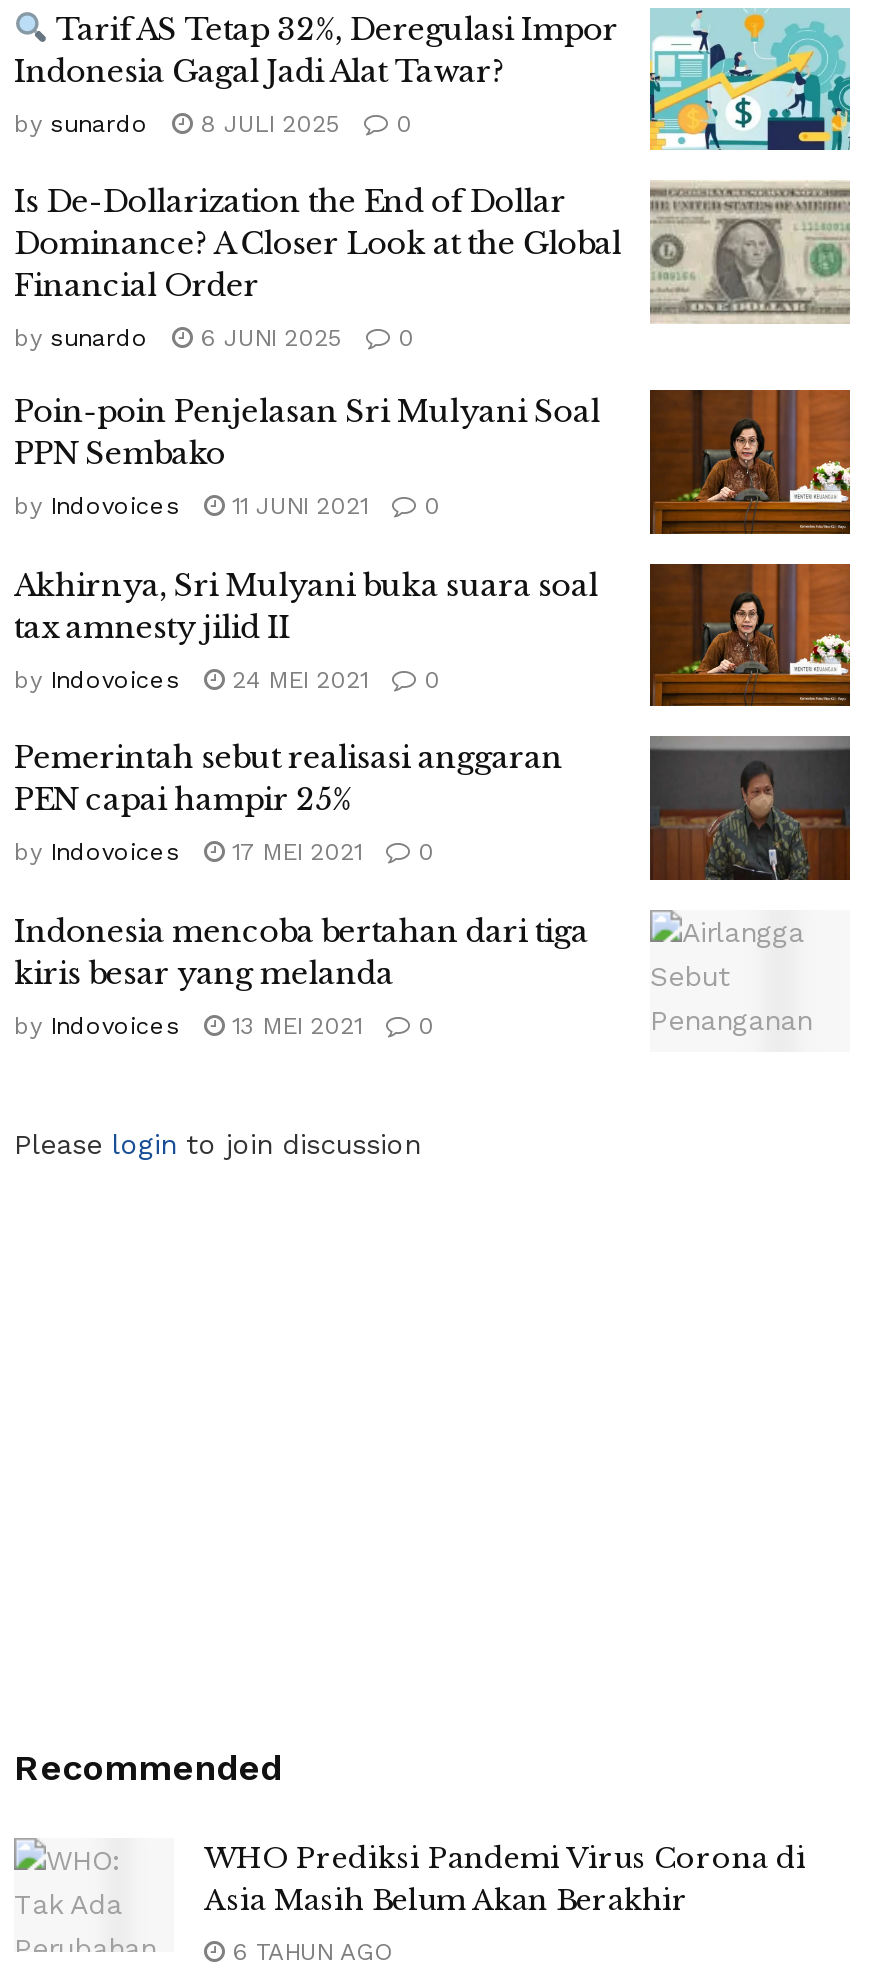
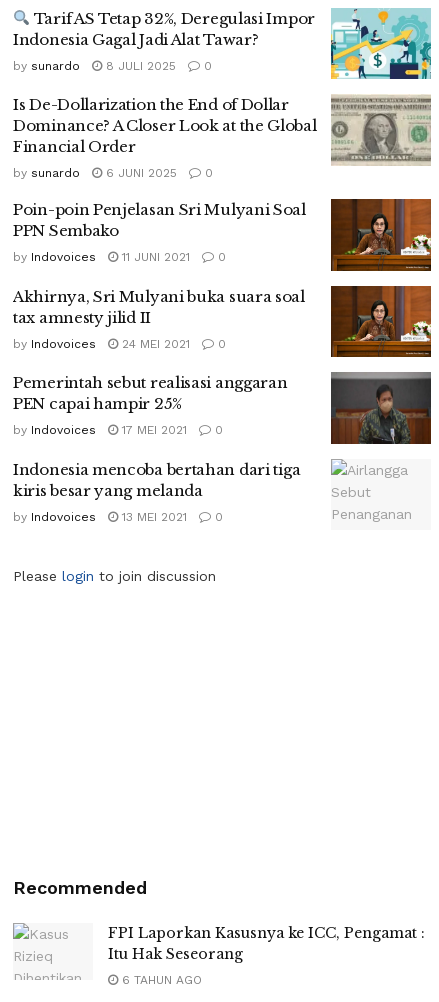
[204,1841,806,1919] WHO Prediksi Pandemi Virus Corona di | Asia Masih Belum Akan Berakhir -> [108,924,425,963] FPI Laporkan Kasusnya ke ICC, Pengamat : | Itu Hak Seseorang

